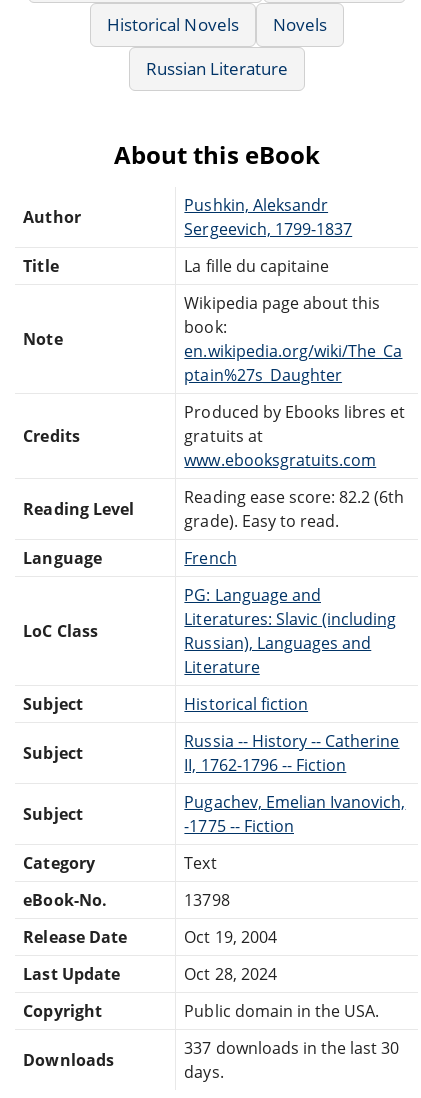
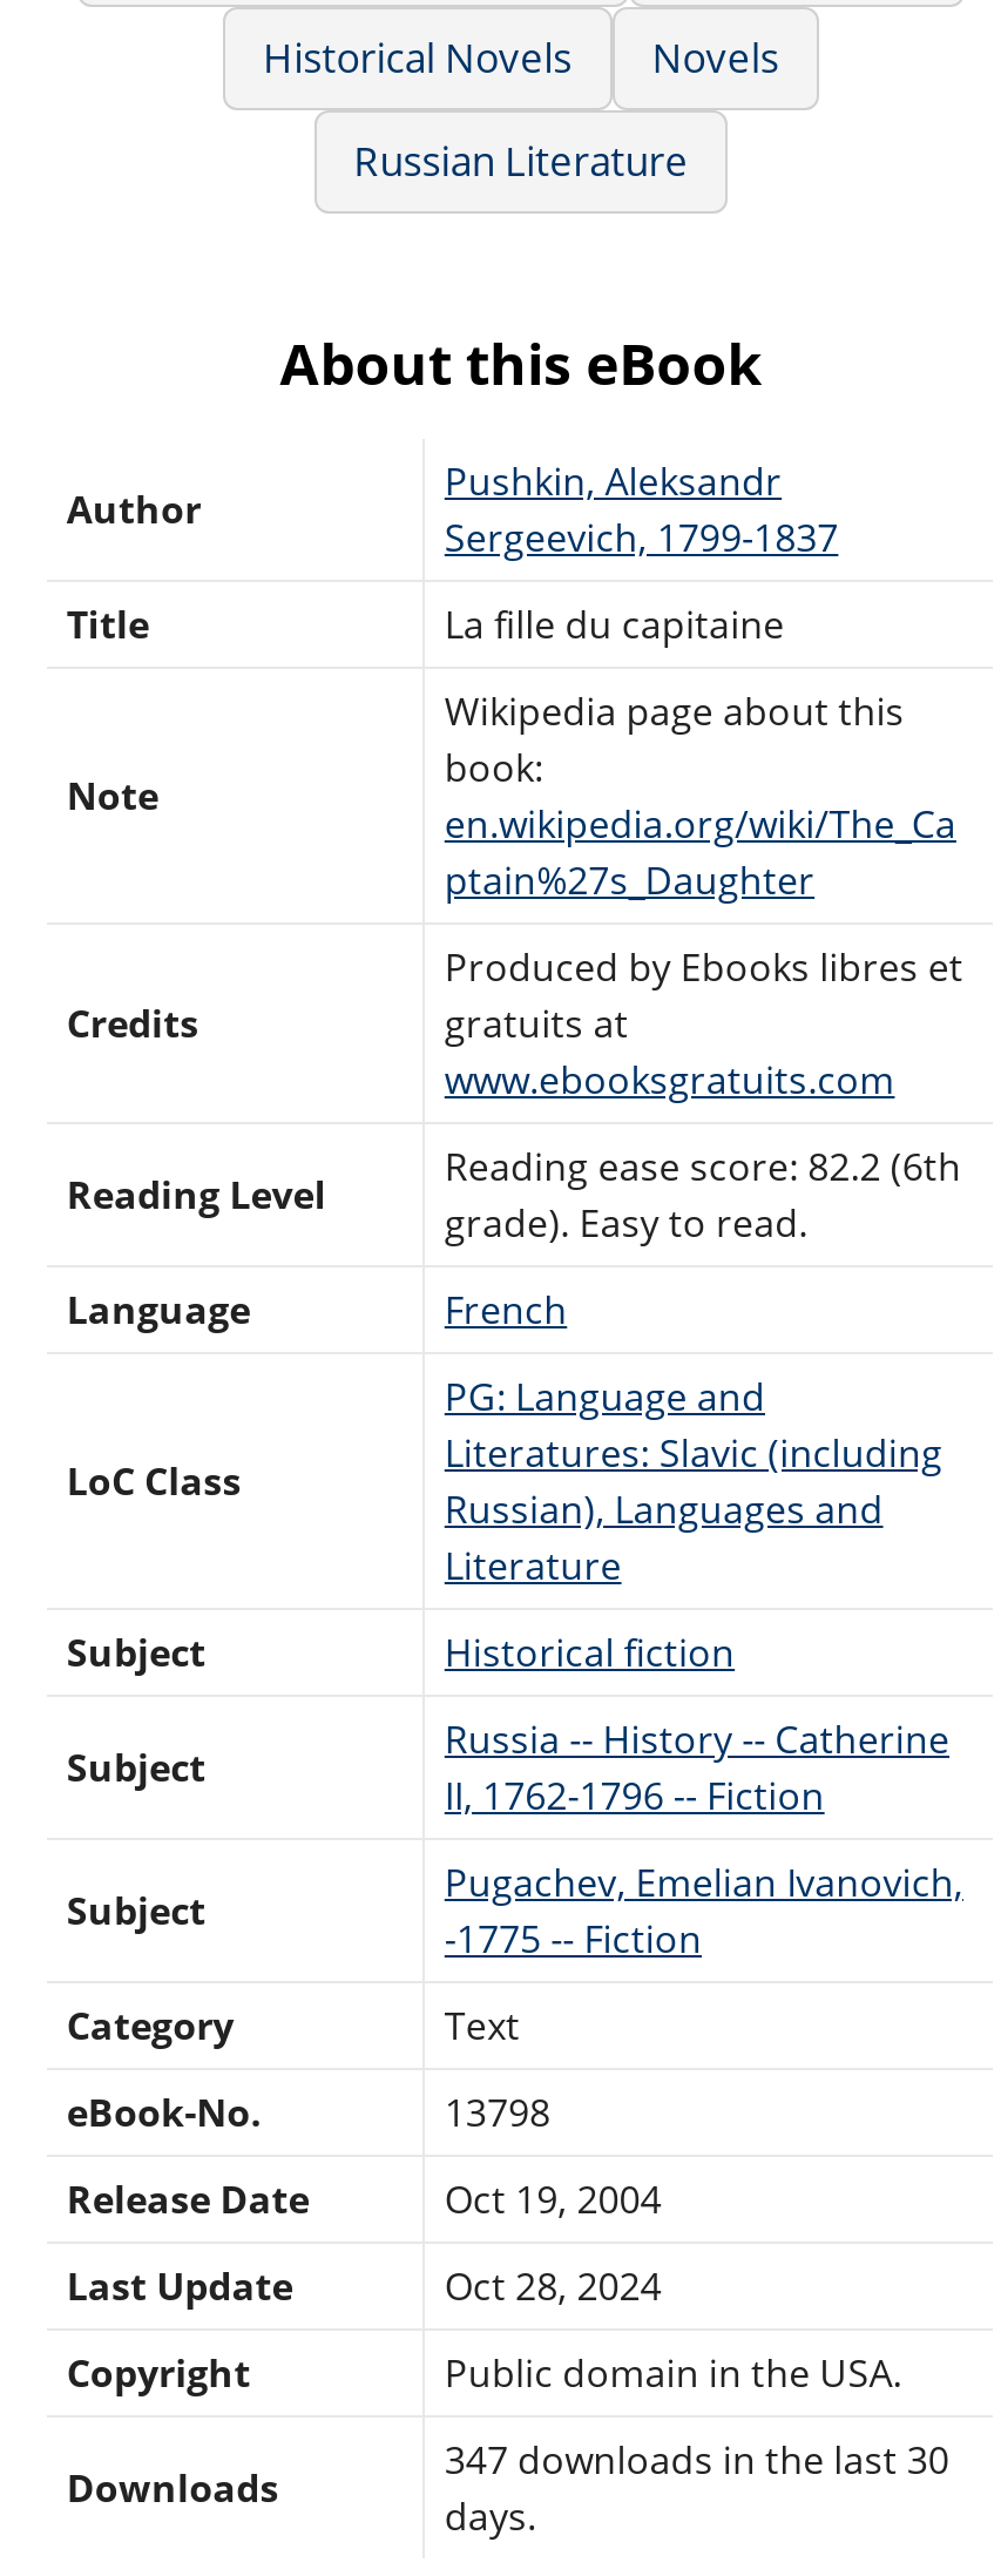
[184,1037,399,1059] 337 downloads in the last 30 -> [445,2433,949,2485] 347 downloads in the last 30

